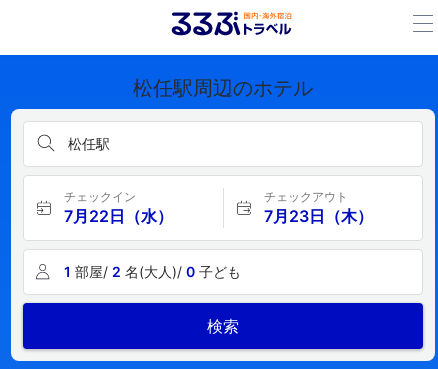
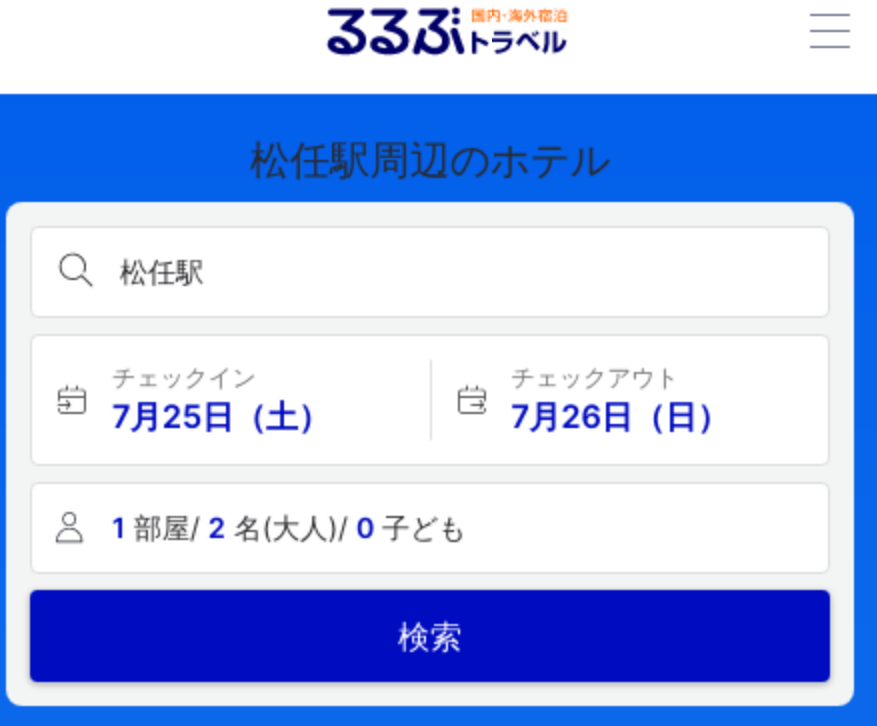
[64,206,173,226] 7月22日（水） -> [112,396,330,436] 7月25日（土）
[263,206,372,226] 7月23日（木） -> [511,396,729,436] 7月26日（日）

